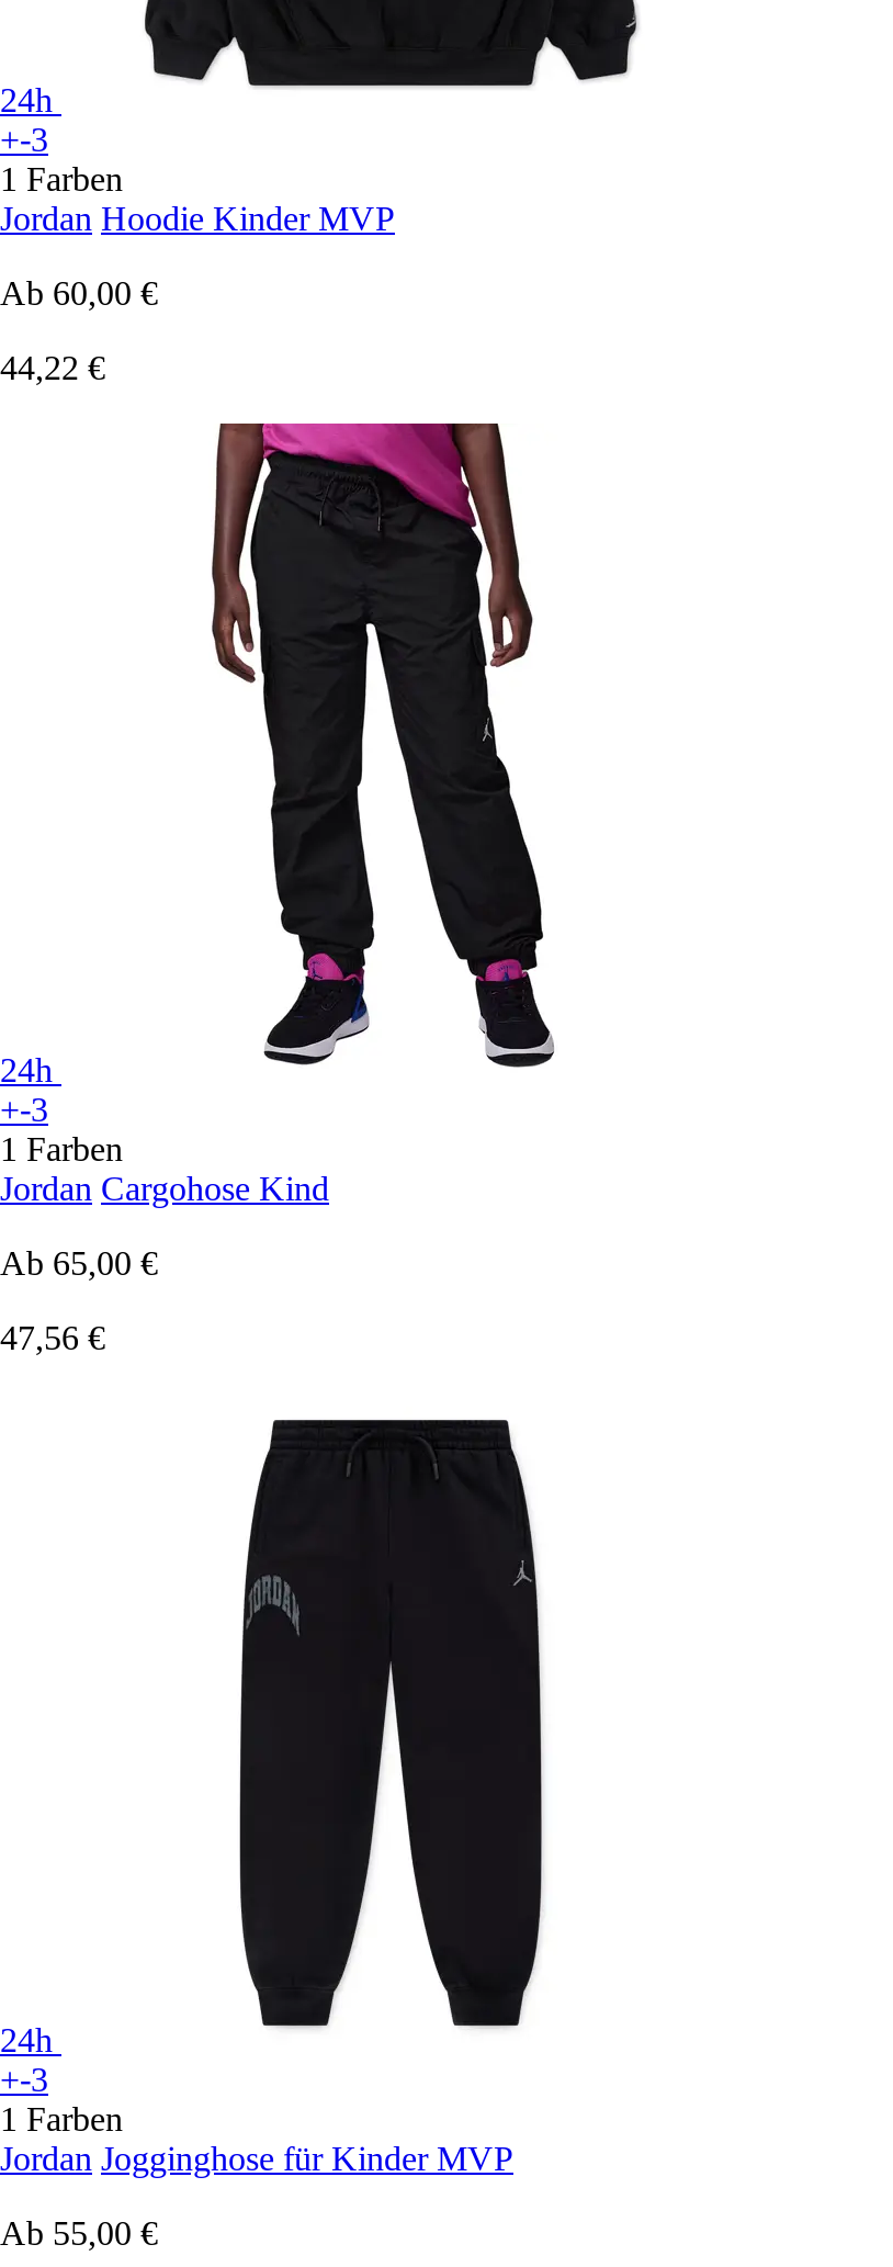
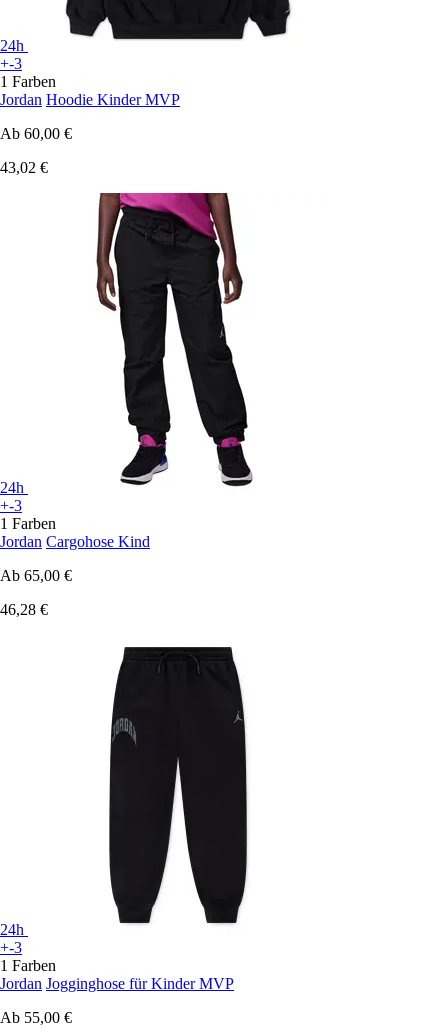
[0,350,105,387] 44,22 € -> [0,159,48,176] 43,02 €
[0,1320,105,1357] 47,56 € -> [0,601,48,618] 46,28 €

